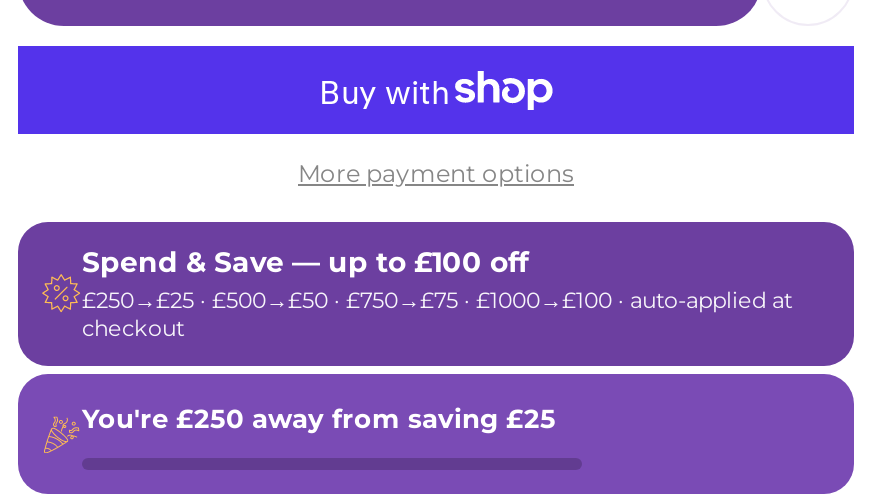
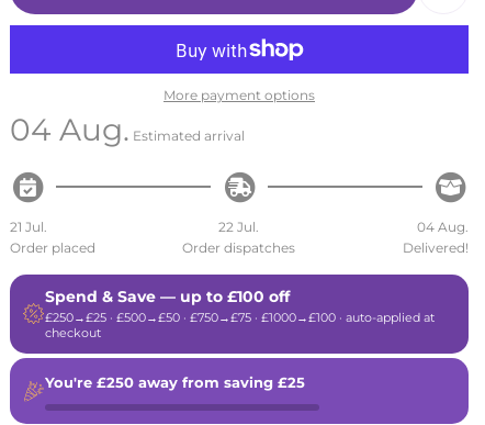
none -> [10,111,245,256] 04 Aug.Estimated arrival | 21 Jul. | Order placed
none -> [183,219,296,256] 22 Jul. | Order dispatches
none -> [403,219,469,256] 04 Aug. | Delivered!

